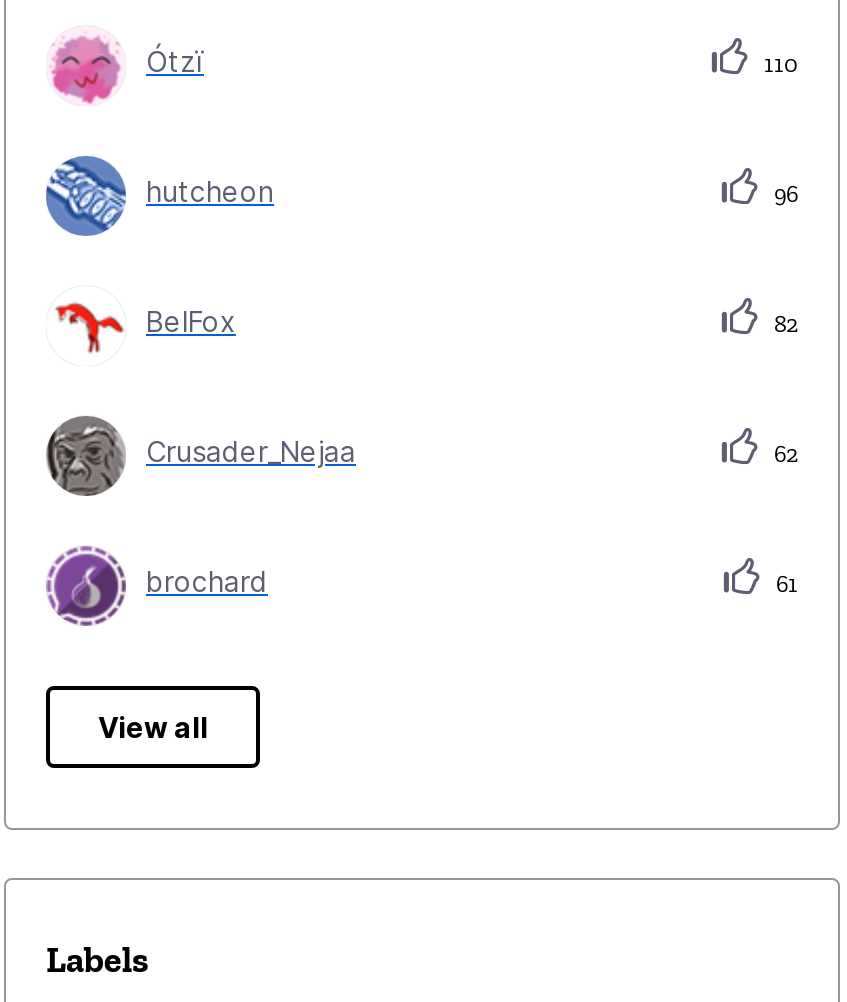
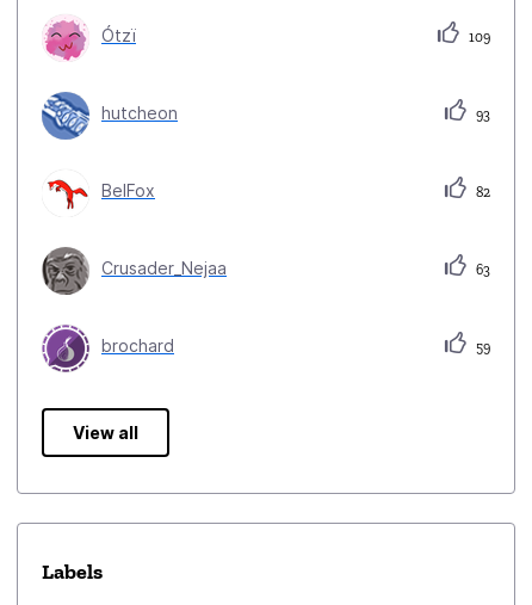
[758,50,798,78] 110 -> [465,29,490,45] 109
[768,180,798,208] 96 -> [472,106,490,123] 93
[768,440,798,468] 62 -> [472,261,490,278] 63
[770,570,798,598] 61 -> [472,339,490,356] 59

